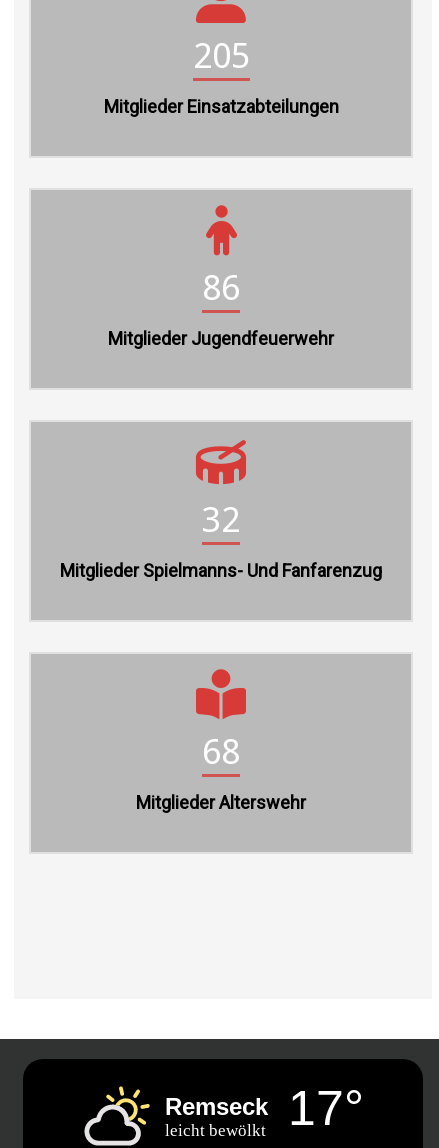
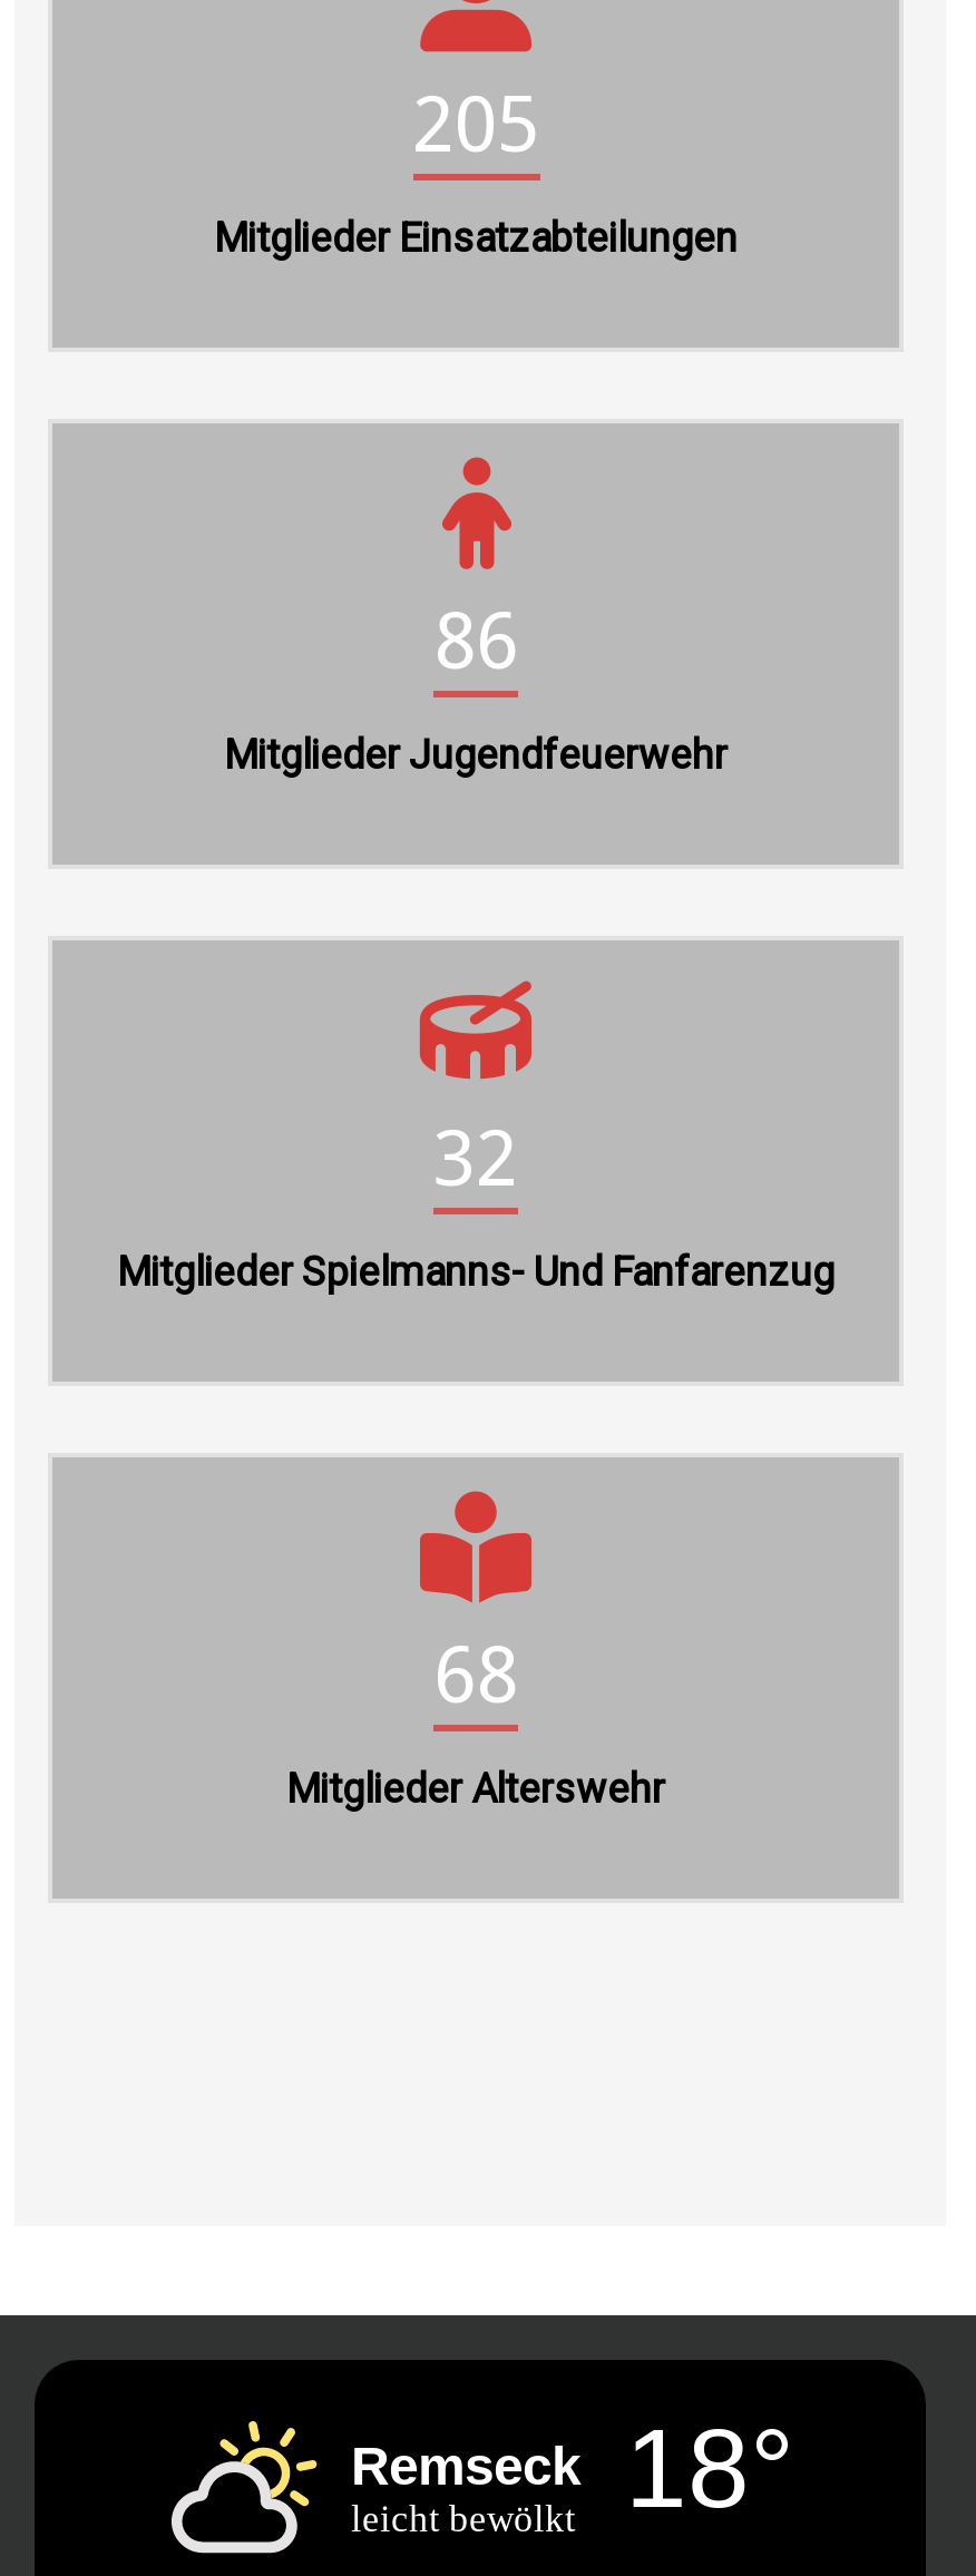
[165,1080,364,1139] Remseck leicht bewölkt 17° -> [351,2407,794,2539] Remseck leicht bewölkt 18°

